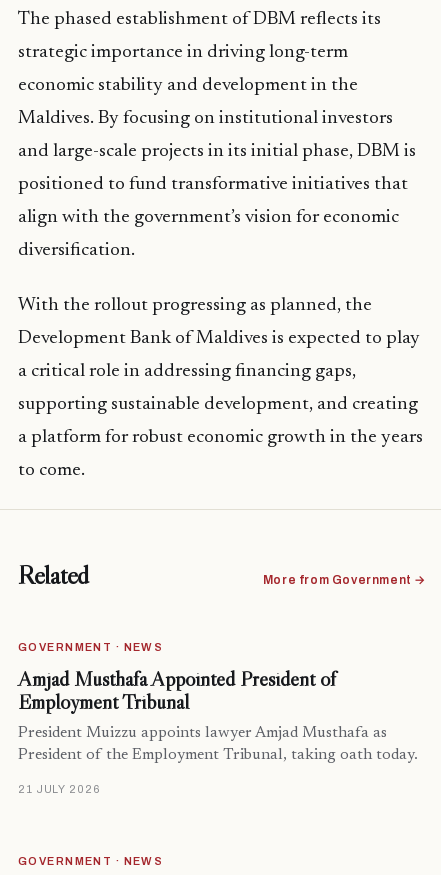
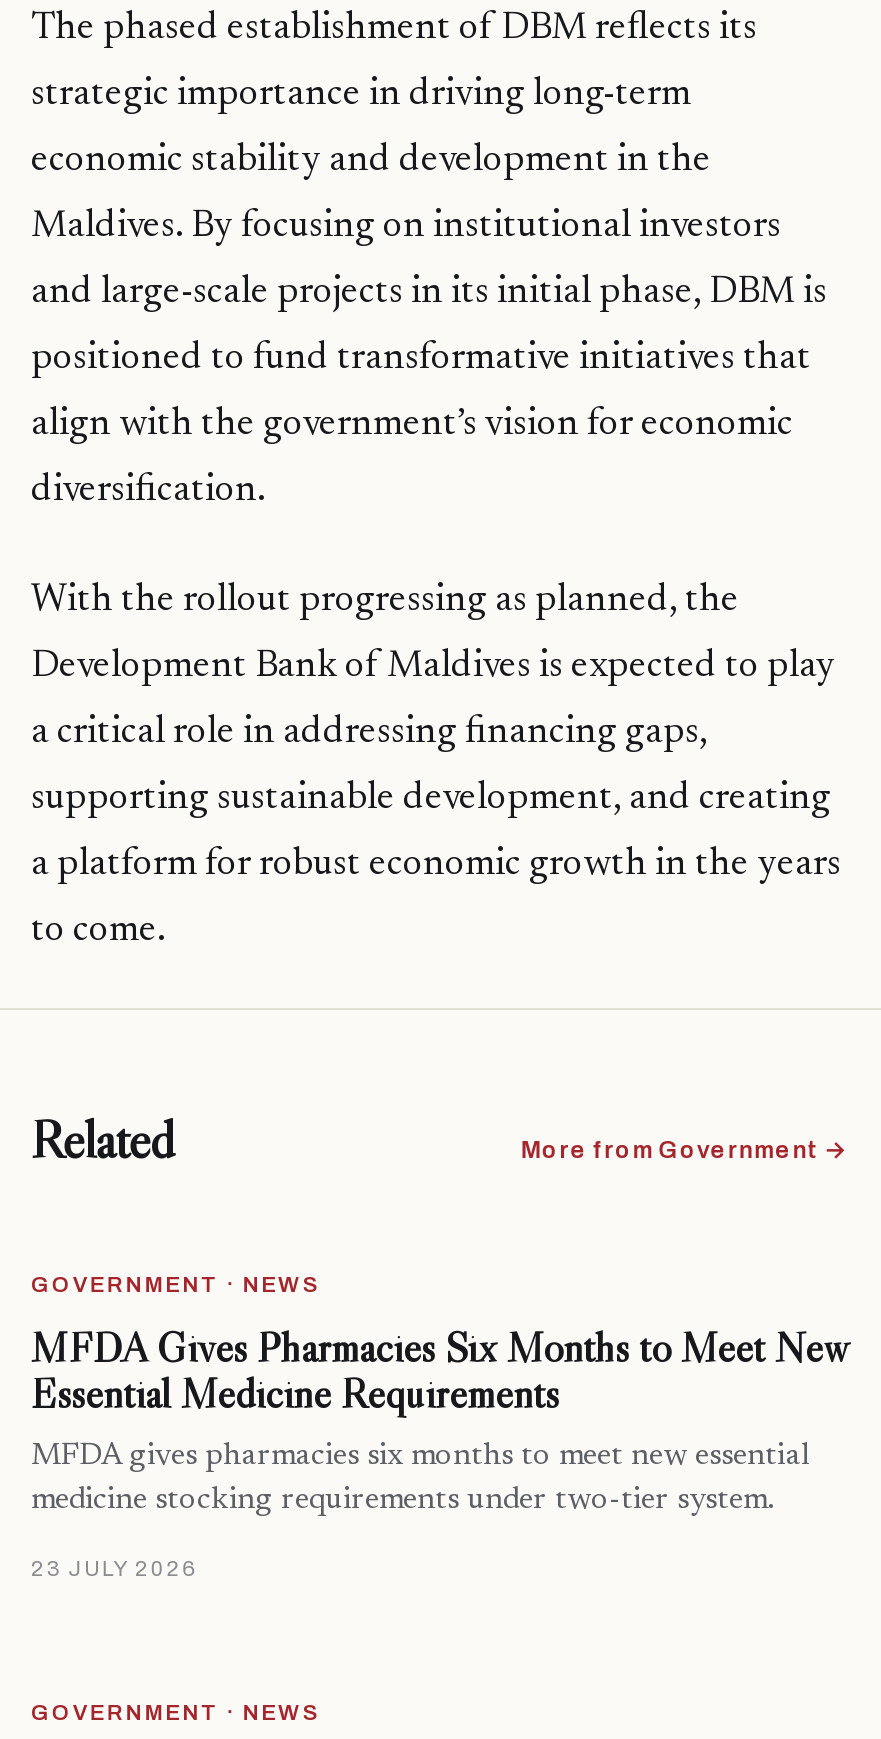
[18,666,387,741] Amjad Musthafa Appointed President of | Employment Tribunal | President Muizzu appoints lawyer Amjad Musthafa as -> [31,1323,847,1473] MFDA Gives Pharmacies Six Months to Meet New | Essential Medicine Requirements | MFDA gives pharmacies six months to meet new essential
[18,748,418,763] President of the Employment Tribunal, taking oath today. -> [31,1487,775,1517] medicine stocking requirements under two-tier system.
[18,783,101,795] 21 JULY 2026 -> [31,1557,198,1581] 23 JULY 2026

